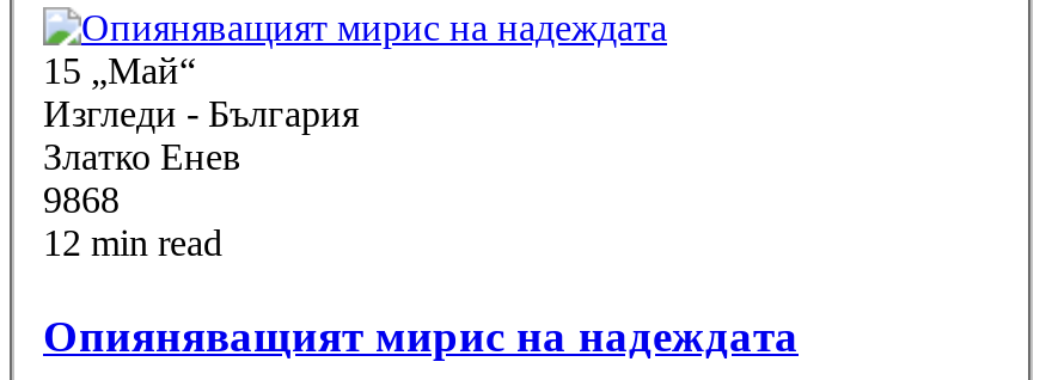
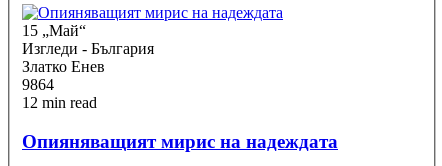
[43,179,120,220] 9868 -> [22,76,54,93] 9864

